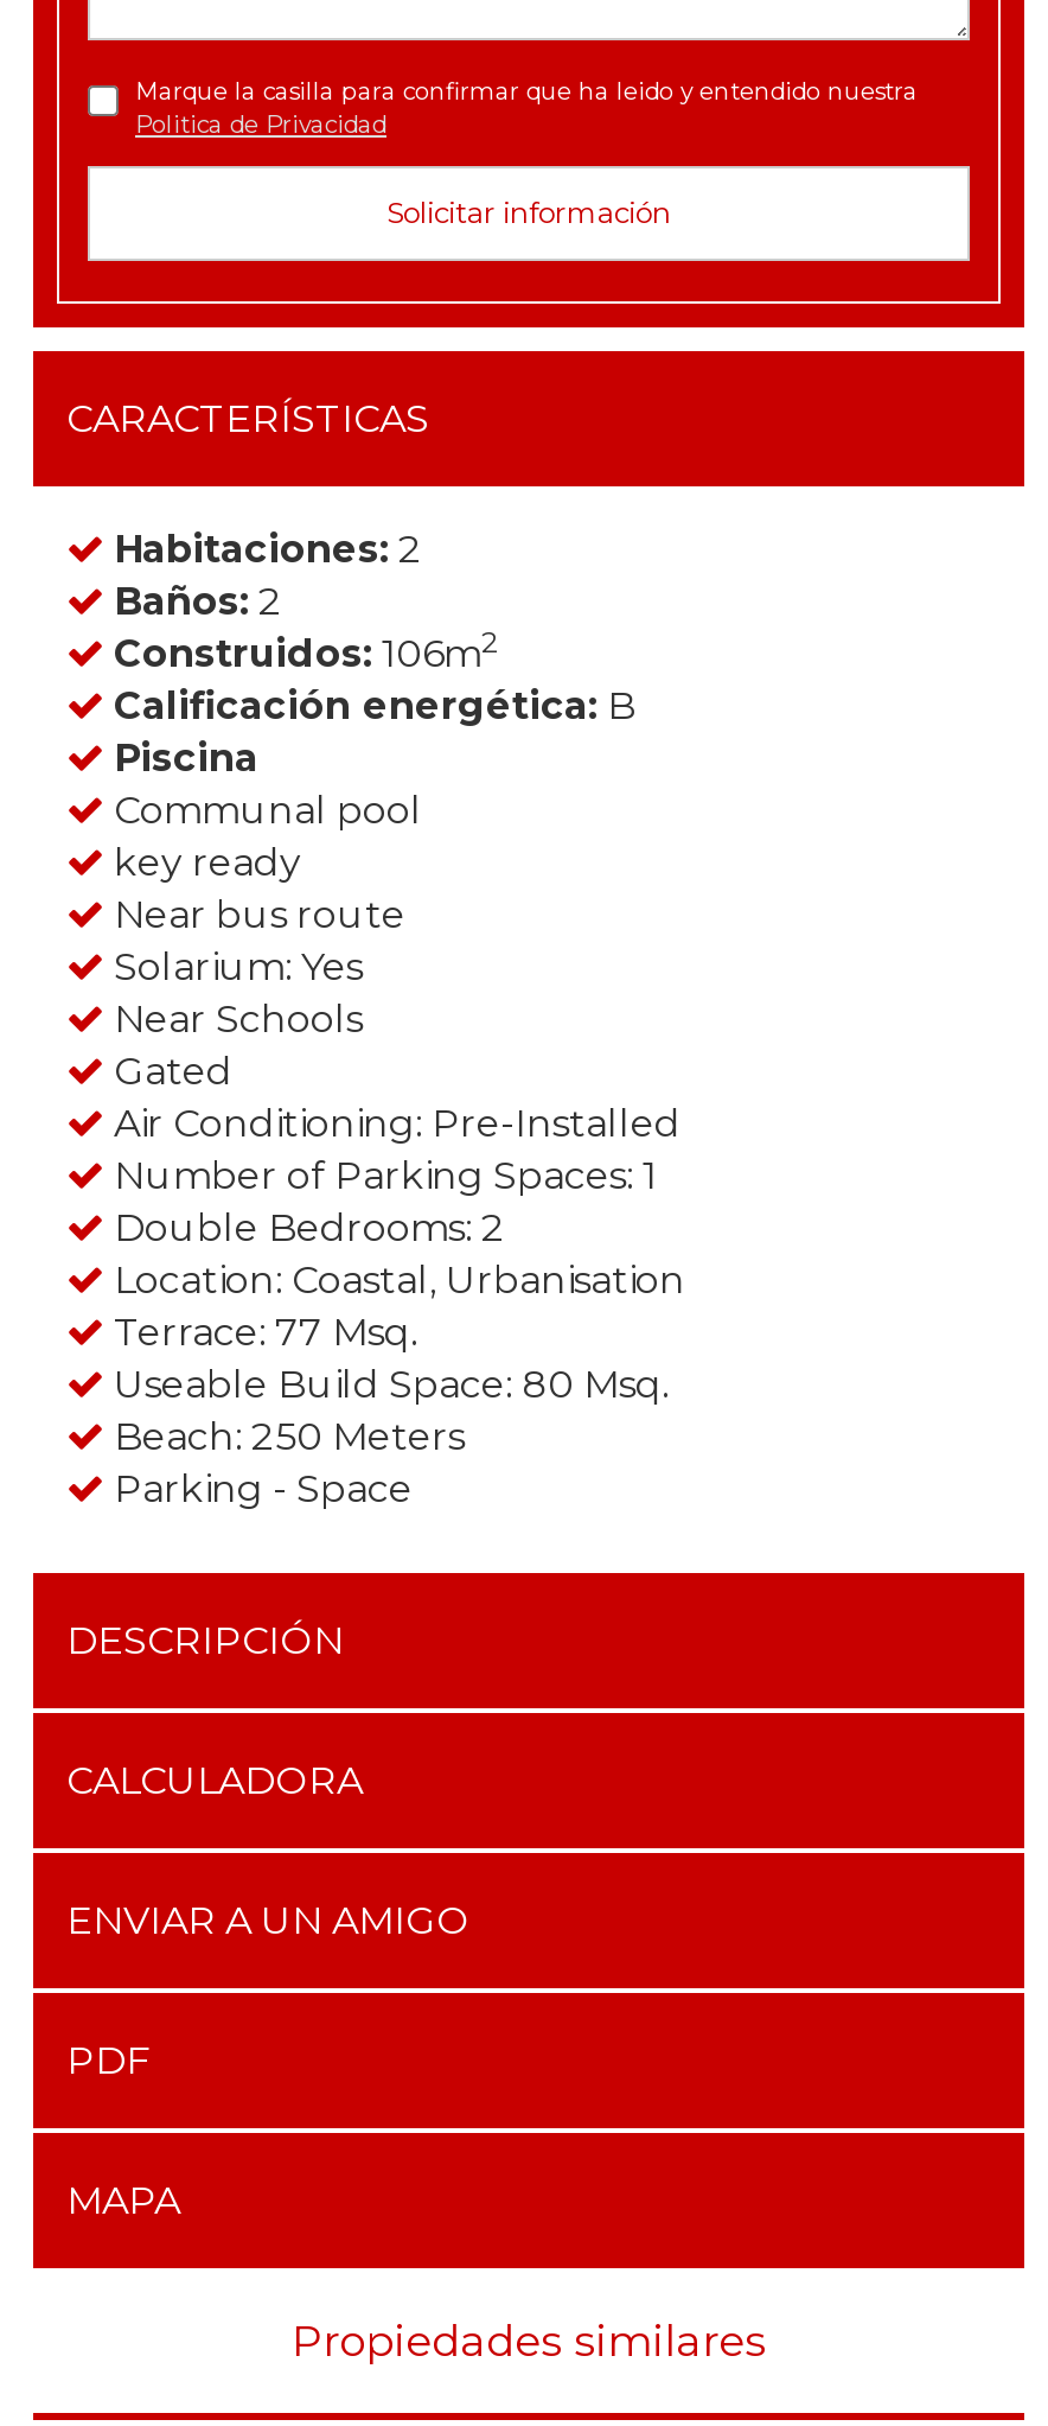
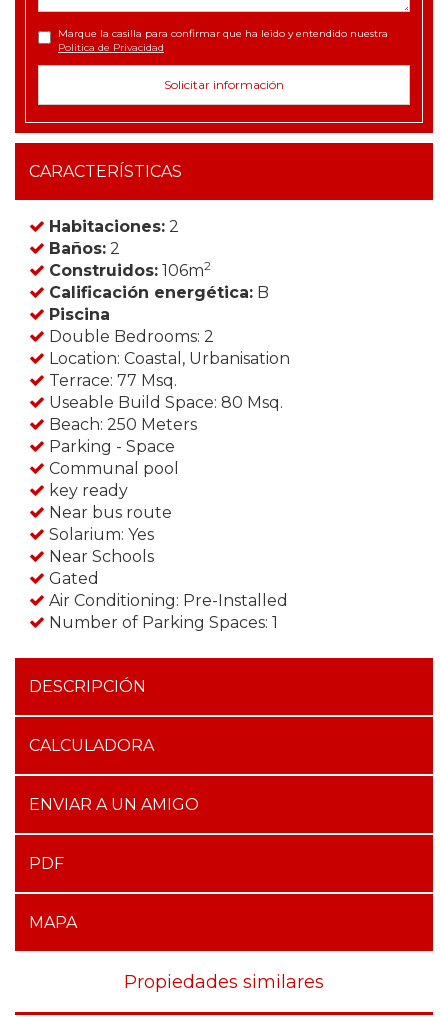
moved [104,788,680,1198] -> [45,459,288,632]: Communal pool | key ready | Near bus route | Solarium: Yes | Near Schools | Gated | Air Conditioning: Pre-Installed | Number of Parking Spaces: 1
moved [104,1205,685,1511] -> [45,327,290,456]: Double Bedrooms: 2 | Location: Coastal, Urbanisation | Terrace: 77 Msq. | Useable Build Space: 80 Msq. | Beach: 250 Meters | Parking - Space

